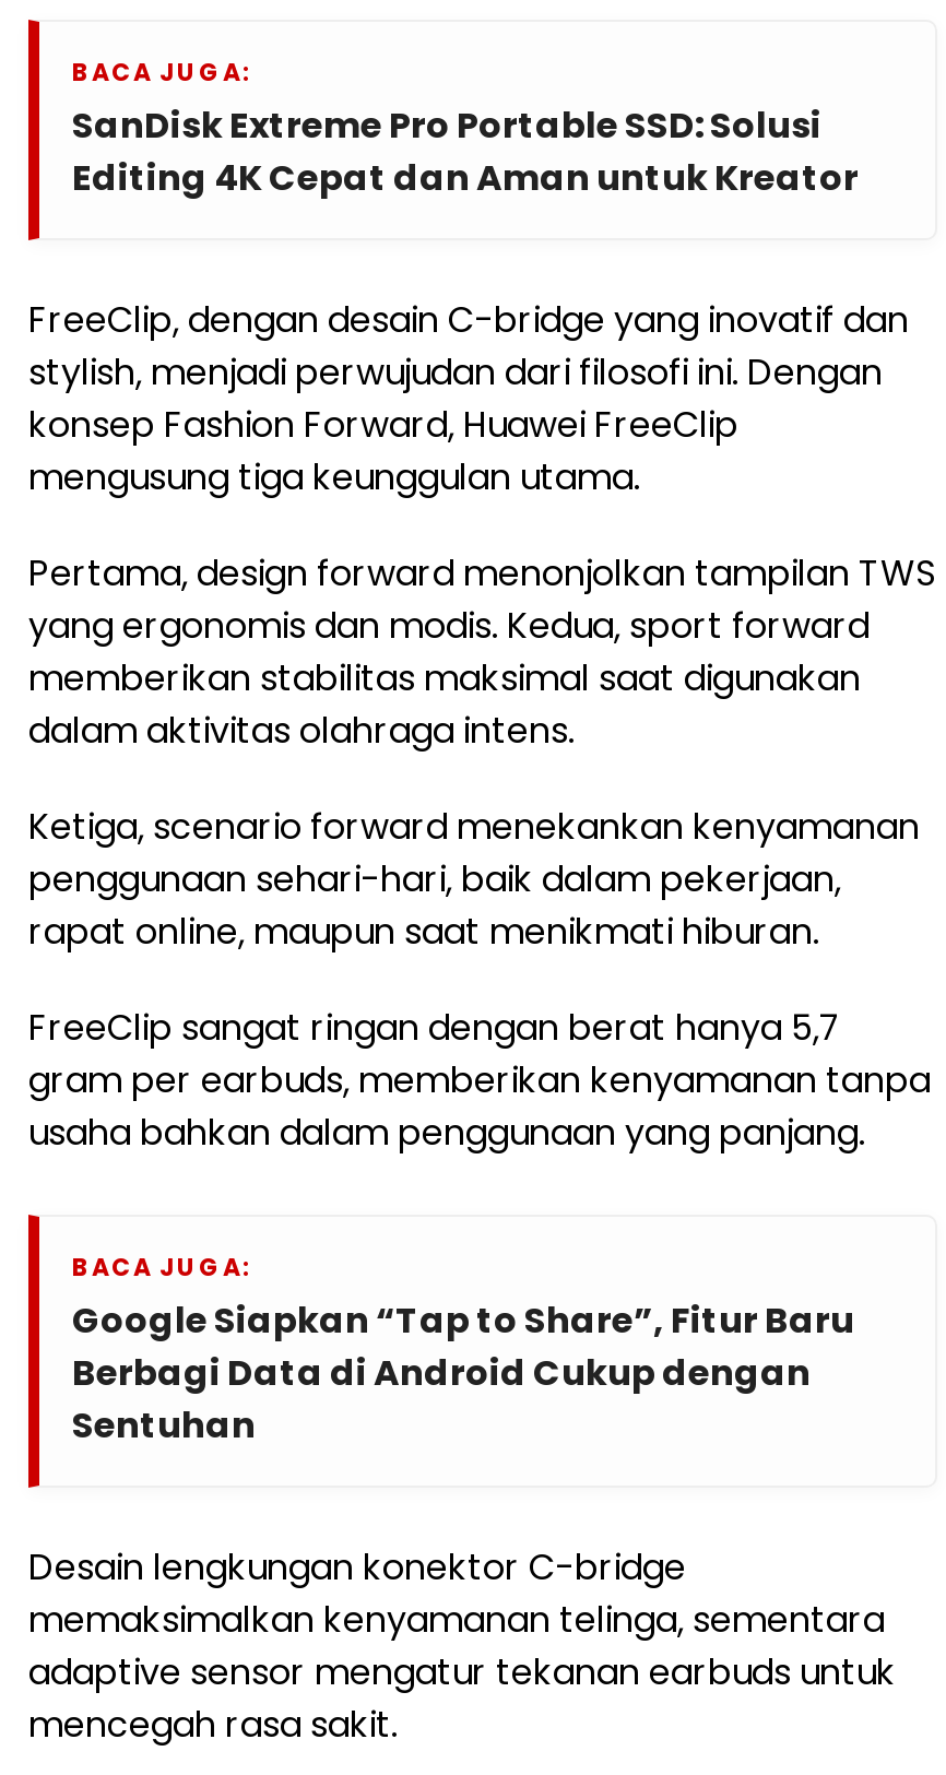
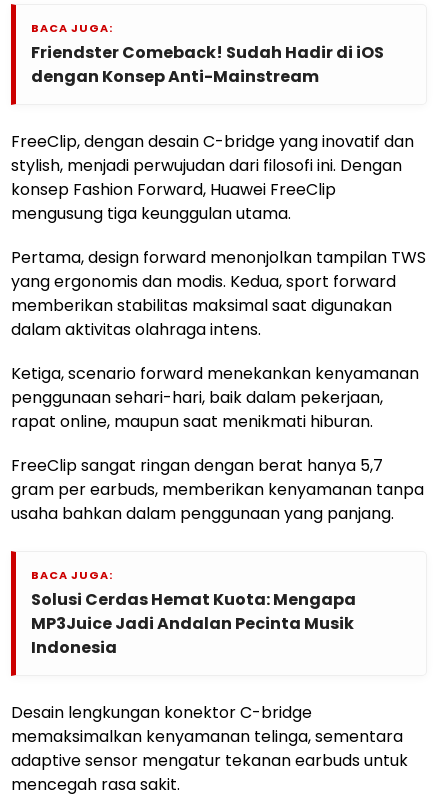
[72,100,859,203] SanDisk Extreme Pro Portable SSD: Solusi | Editing 4K Cepat dan Aman untuk Kreator -> [31,41,384,88] Friendster Comeback! Sudah Hadir di iOS | dengan Konsep Anti-Mainstream
[72,1295,854,1450] Google Siapkan “Tap to Share”, Fitur Baru | Berbagi Data di Android Cukup dengan | Sentuhan -> [31,588,356,659] Solusi Cerdas Hemat Kuota: Mengapa | MP3Juice Jadi Andalan Pecinta Musik | Indonesia

